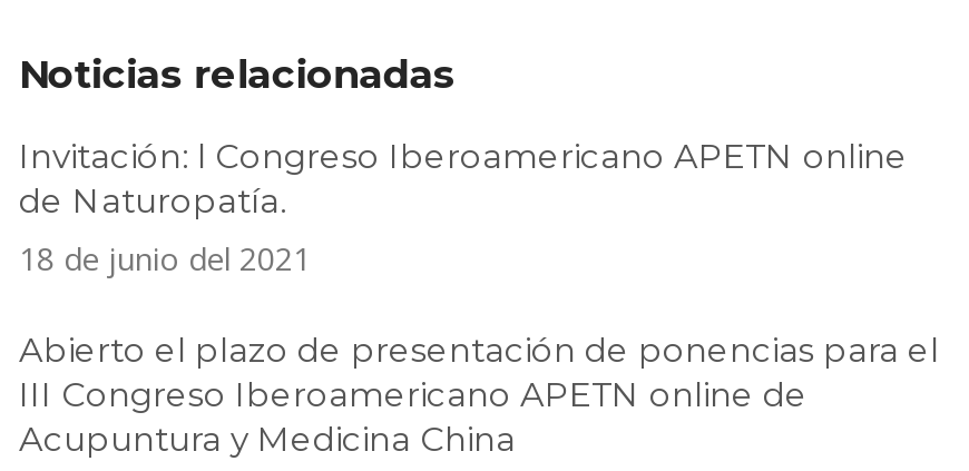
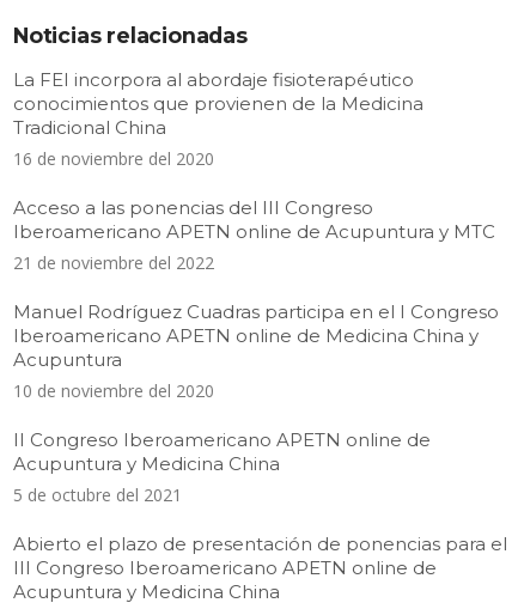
[19,135,908,279] Invitación: l Congreso Iberoamericano APETN online | de Naturopatía. | 18 de junio del 2021 -> [13,68,499,506] La FEI incorpora al abordaje fisioterapéutico | conocimientos que provienen de la Medicina | Tradicional China | 16 de noviembre del 2020 | Acceso a las ponencias del III Congreso | Iberoamericano APETN online de Acupuntura y MTC | 21 de noviembre del 2022 | Manuel Rodríguez Cuadras participa en el I Congreso | Iberoamericano APETN online de Medicina China y | Acupuntura | 10 de noviembre del 2020 | II Congreso Iberoamericano APETN online de | Acupuntura y Medicina China | 5 de octubre del 2021

